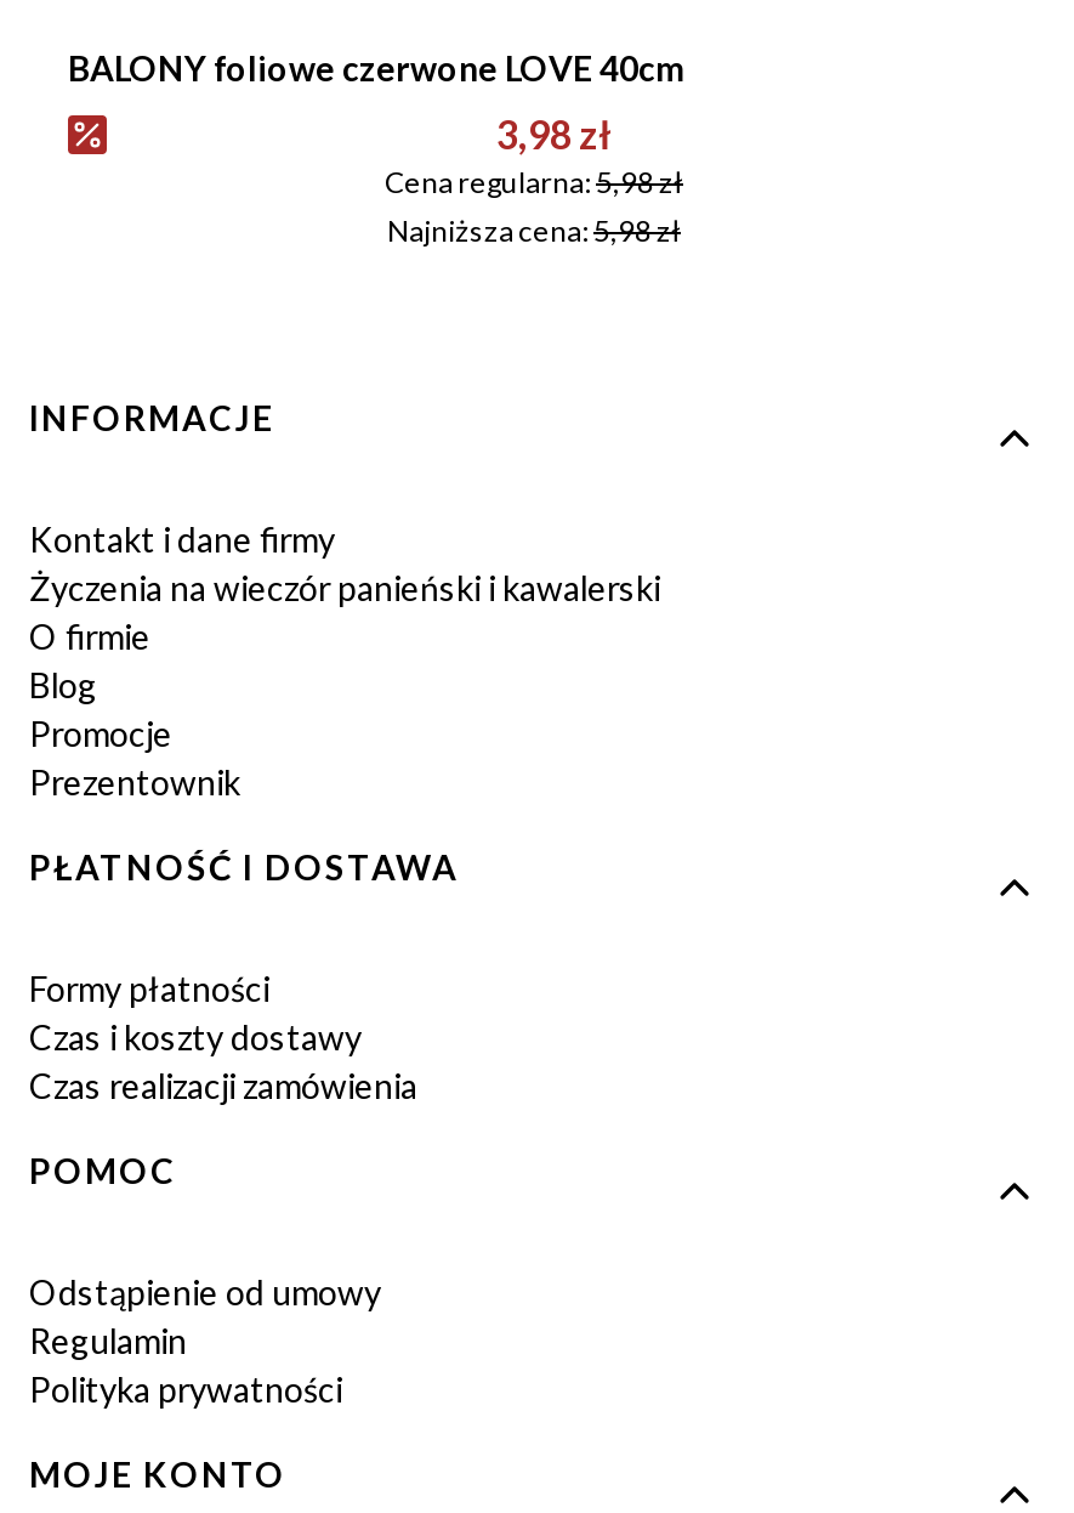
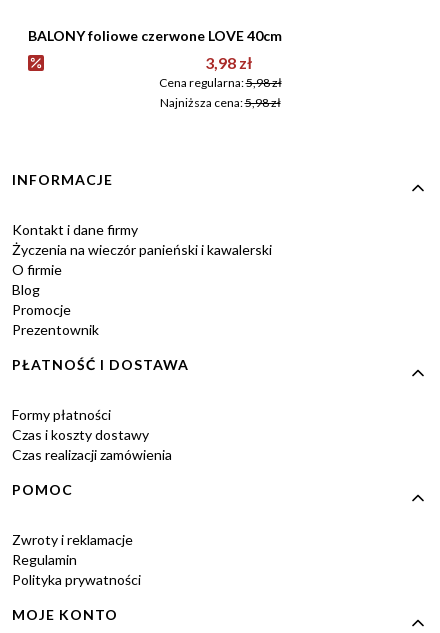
[29,1272,381,1313] Odstąpienie od umowy -> [12,531,133,548] Zwroty i reklamacje

